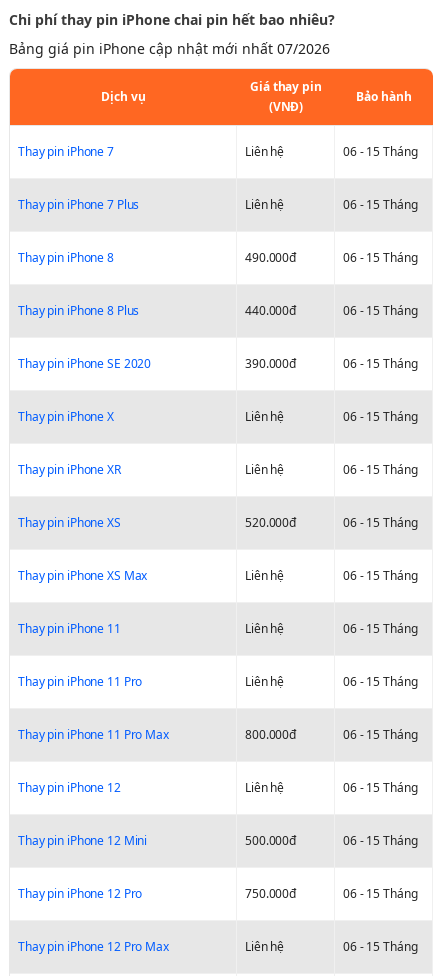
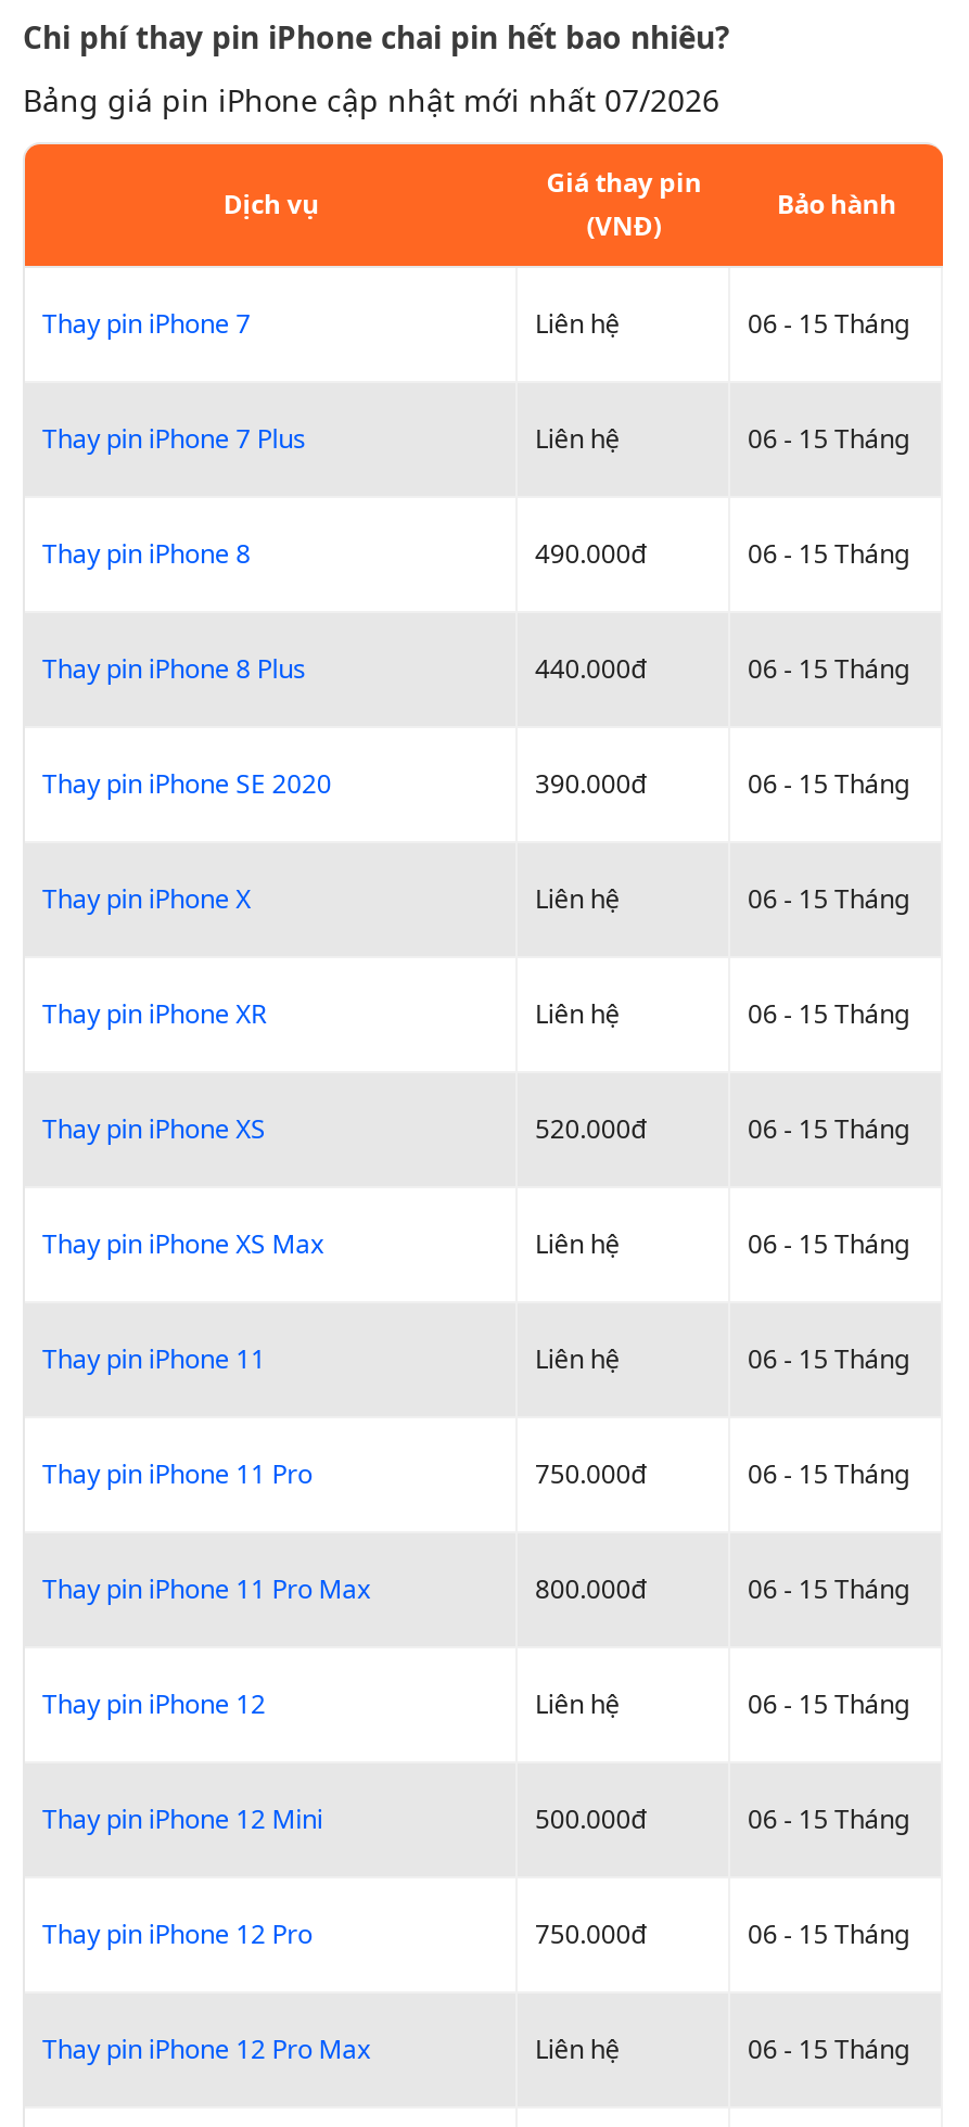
[245,673,284,690] Liên hệ -> [535,1455,646,1492] 750.000đ

